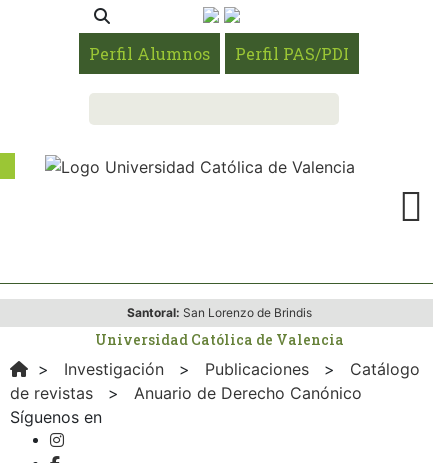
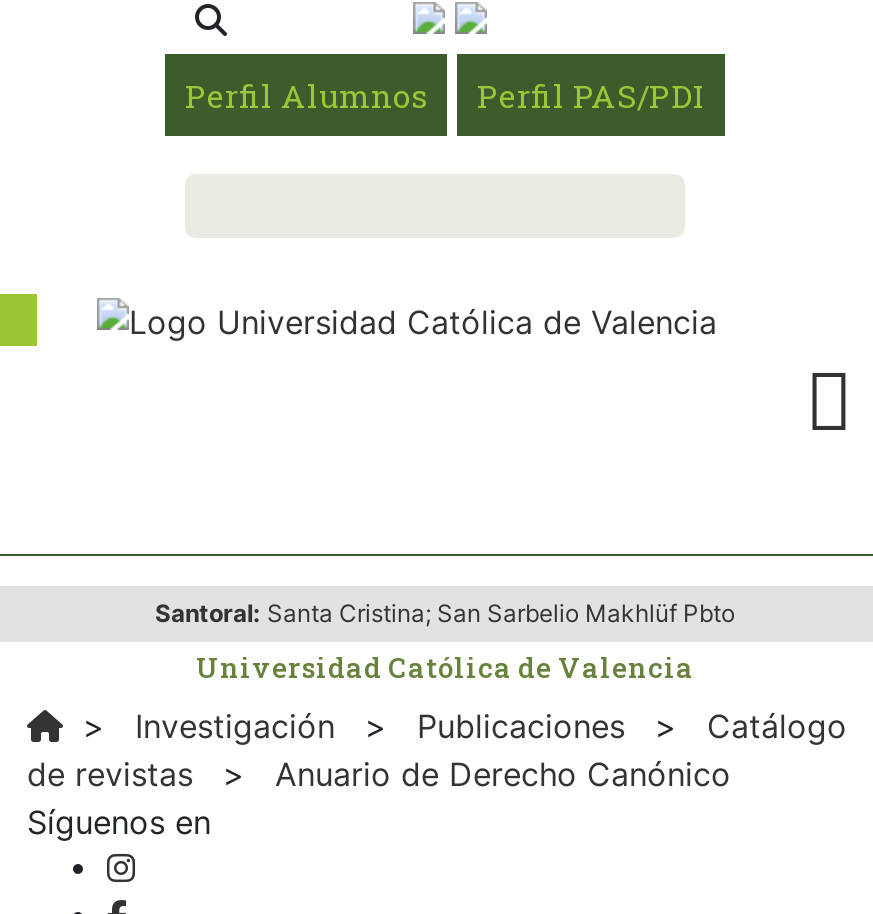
[126,305,311,320] Santoral: San Lorenzo de Brindis -> [155,598,735,628] Santoral: Santa Cristina; San Sarbelio Makhlüf Pbto

